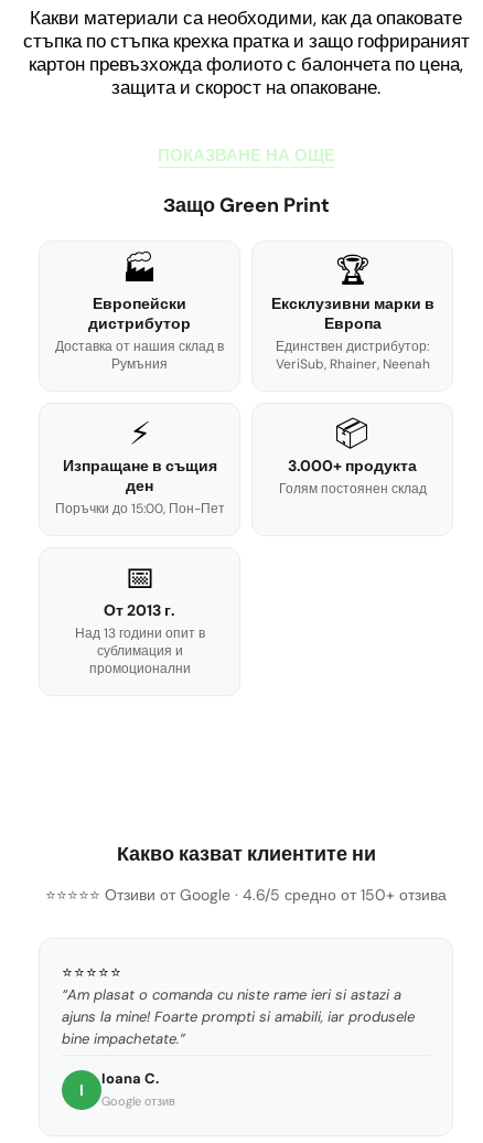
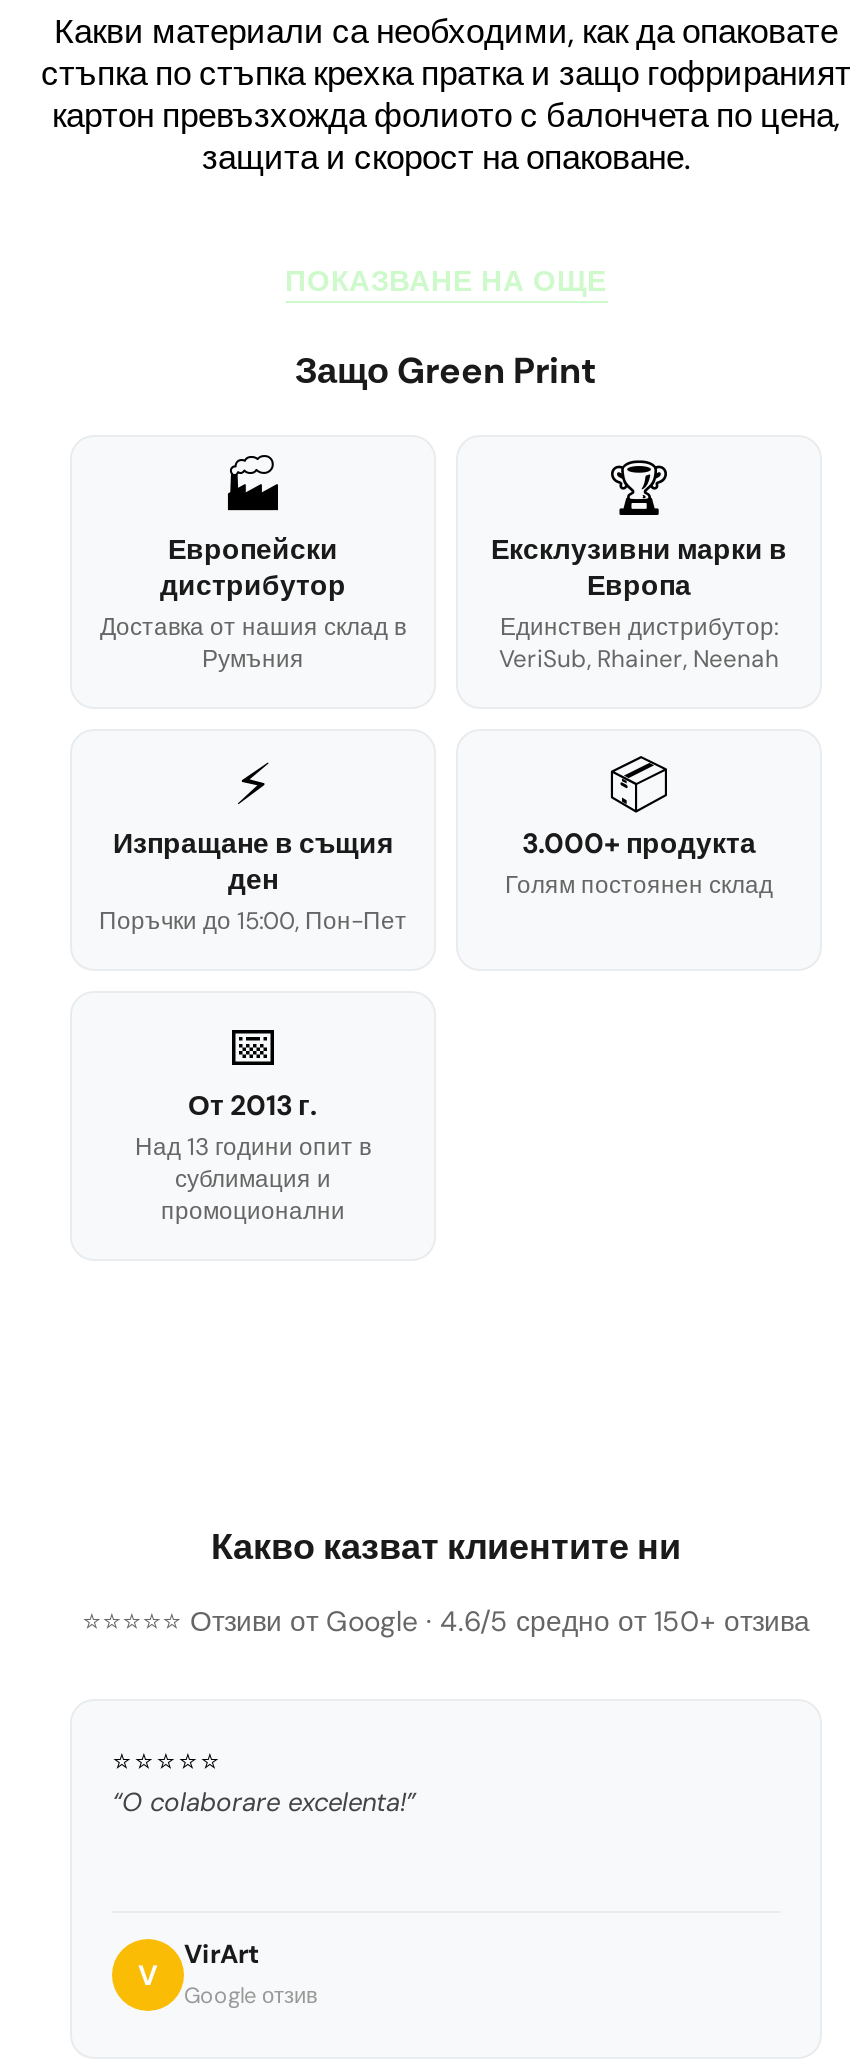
[62,985,415,1048] “Am plasat o comanda cu niste rame ieri si astazi a | ajuns la mine! Foarte prompti si amabili, iar produsele | bine impachetate.” -> [112,1785,416,1819] “O colaborare excelenta!”
[101,1069,159,1088] Ioana C. -> [184,1937,260,1971] VirArt
[79,1080,84,1100] I -> [138,1956,158,1992] V

